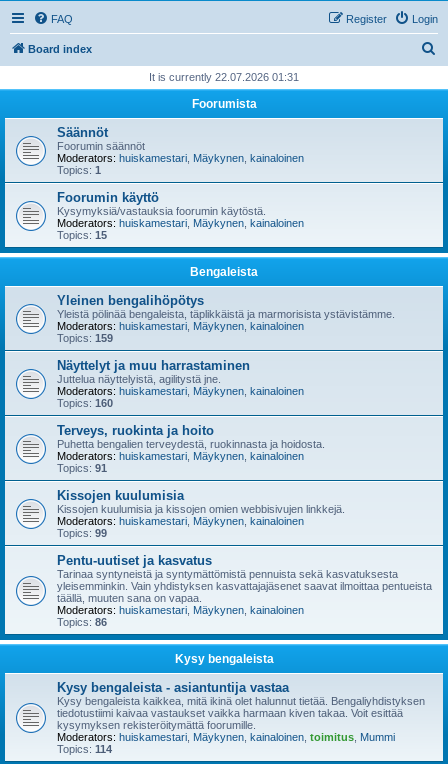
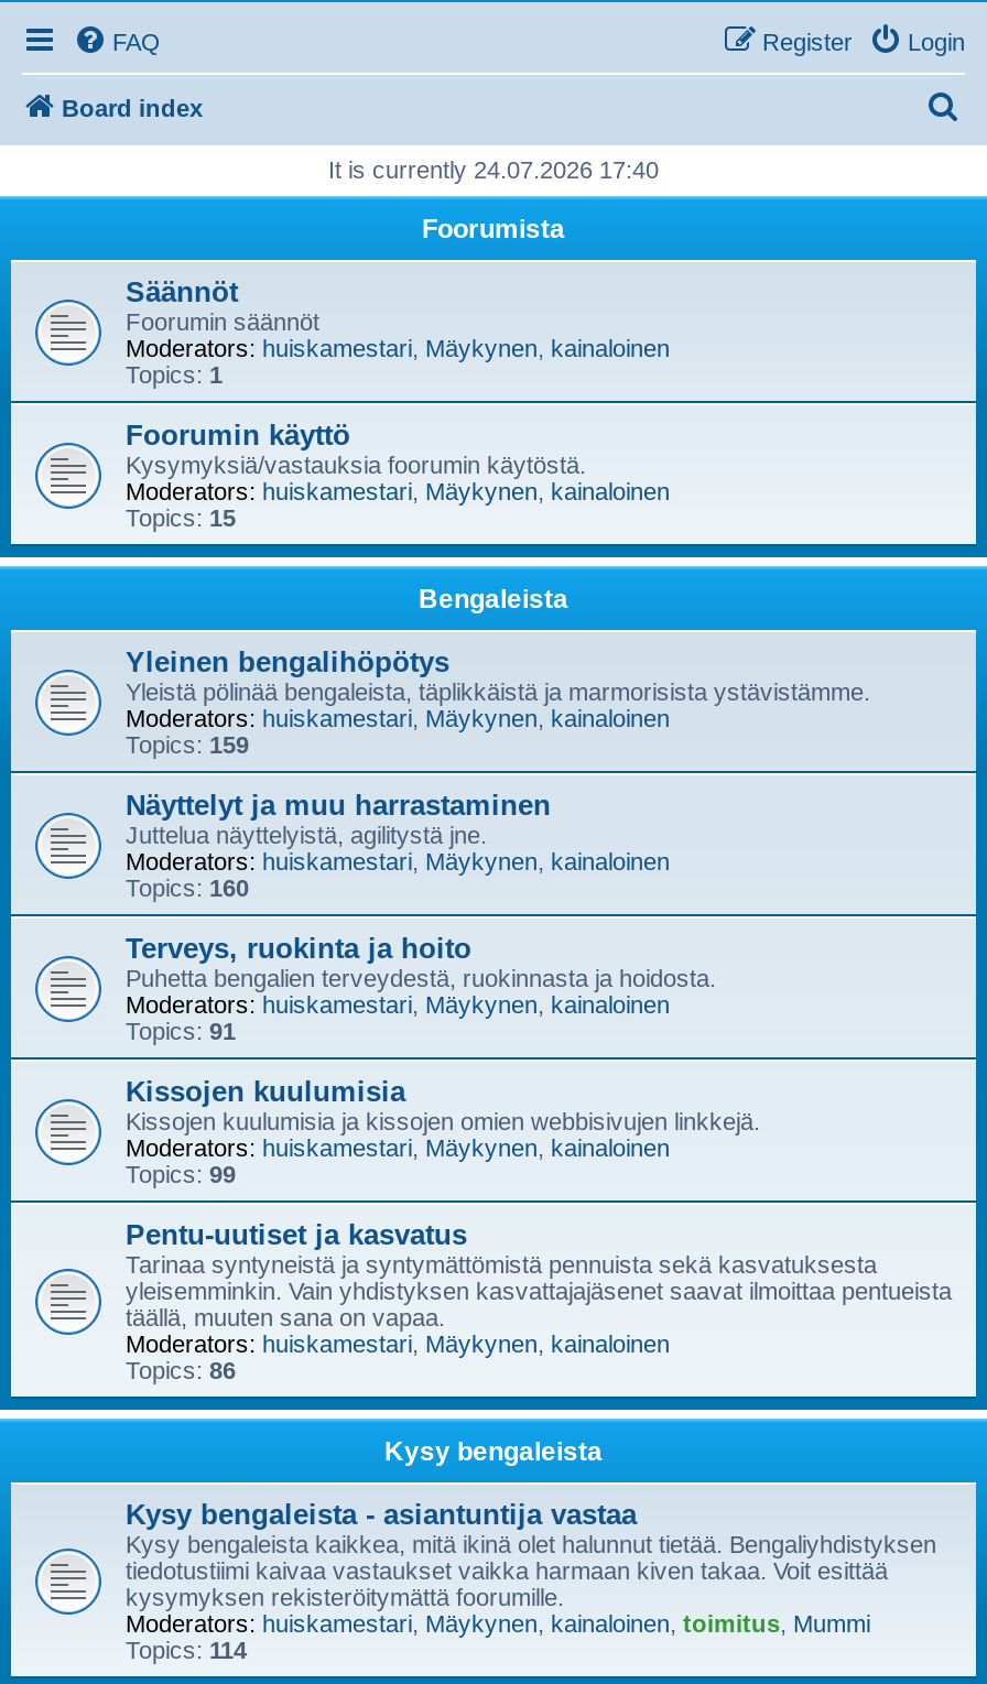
[149,71,299,83] It is currently 22.07.2026 01:31 -> [328,156,659,183] It is currently 24.07.2026 17:40

